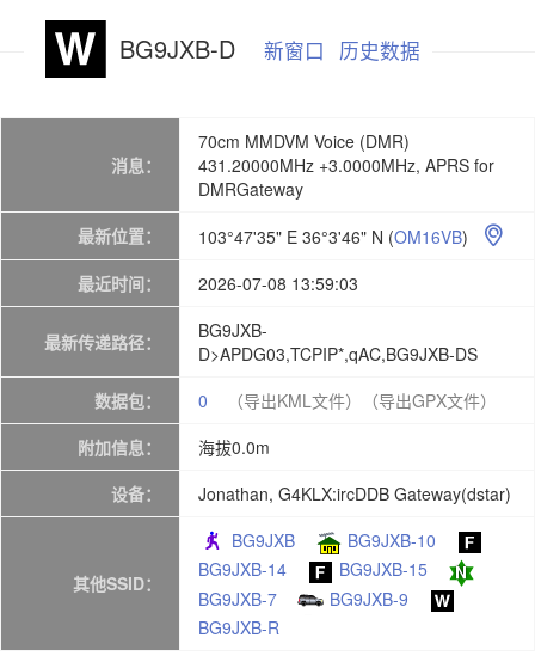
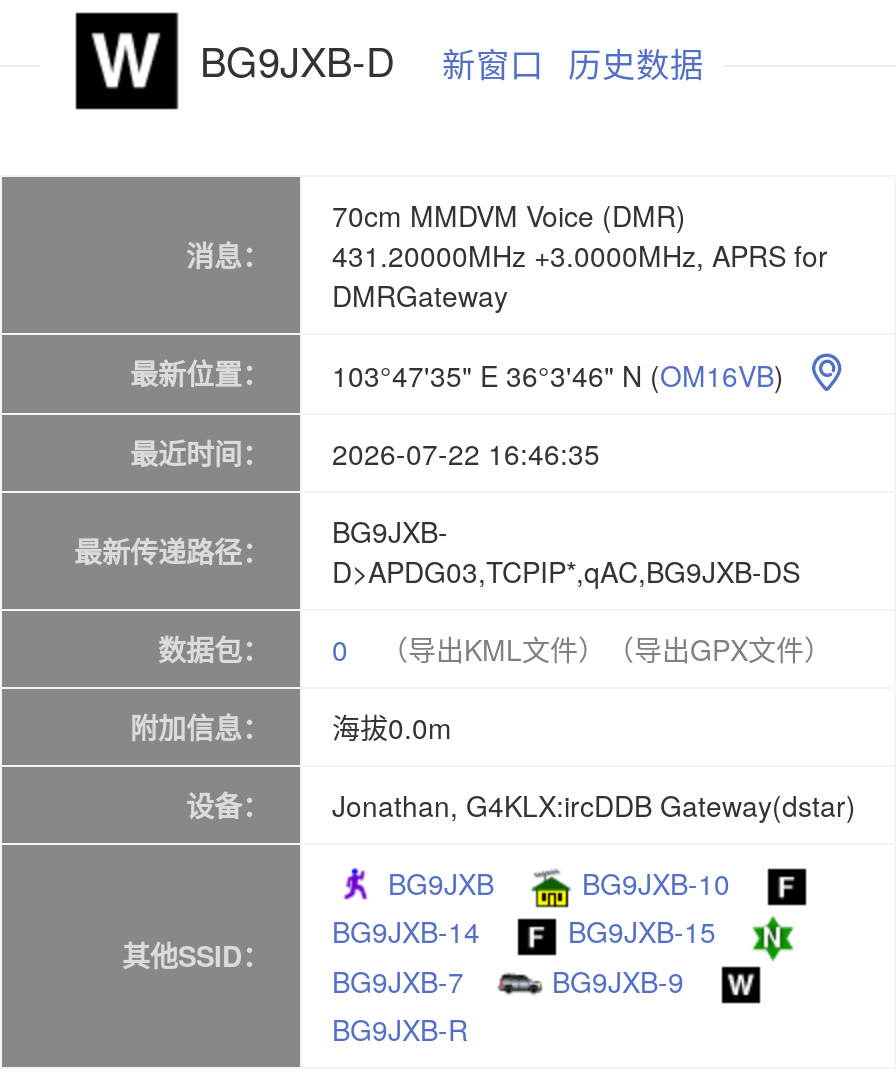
[78,271,358,295] 最近时间： 2026-07-08 13:59:03 -> [130,433,600,473] 最近时间： 2026-07-22 16:46:35

